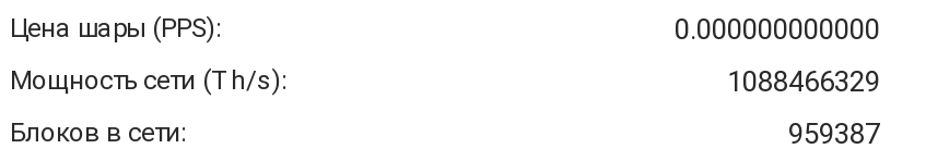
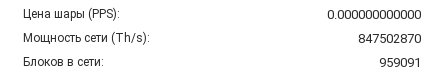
[727,65,880,98] 1088466329 -> [358,31,421,46] 847502870
[788,117,880,150] 959387 -> [379,55,421,70] 959091

